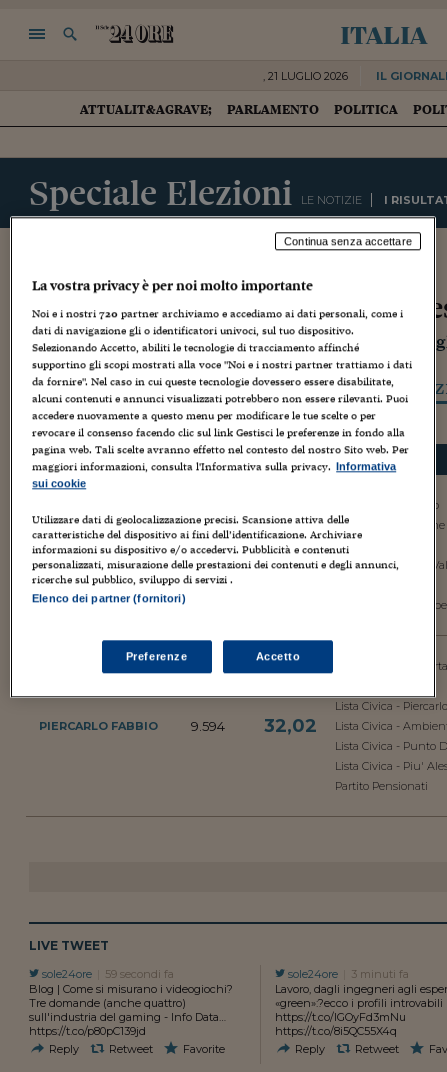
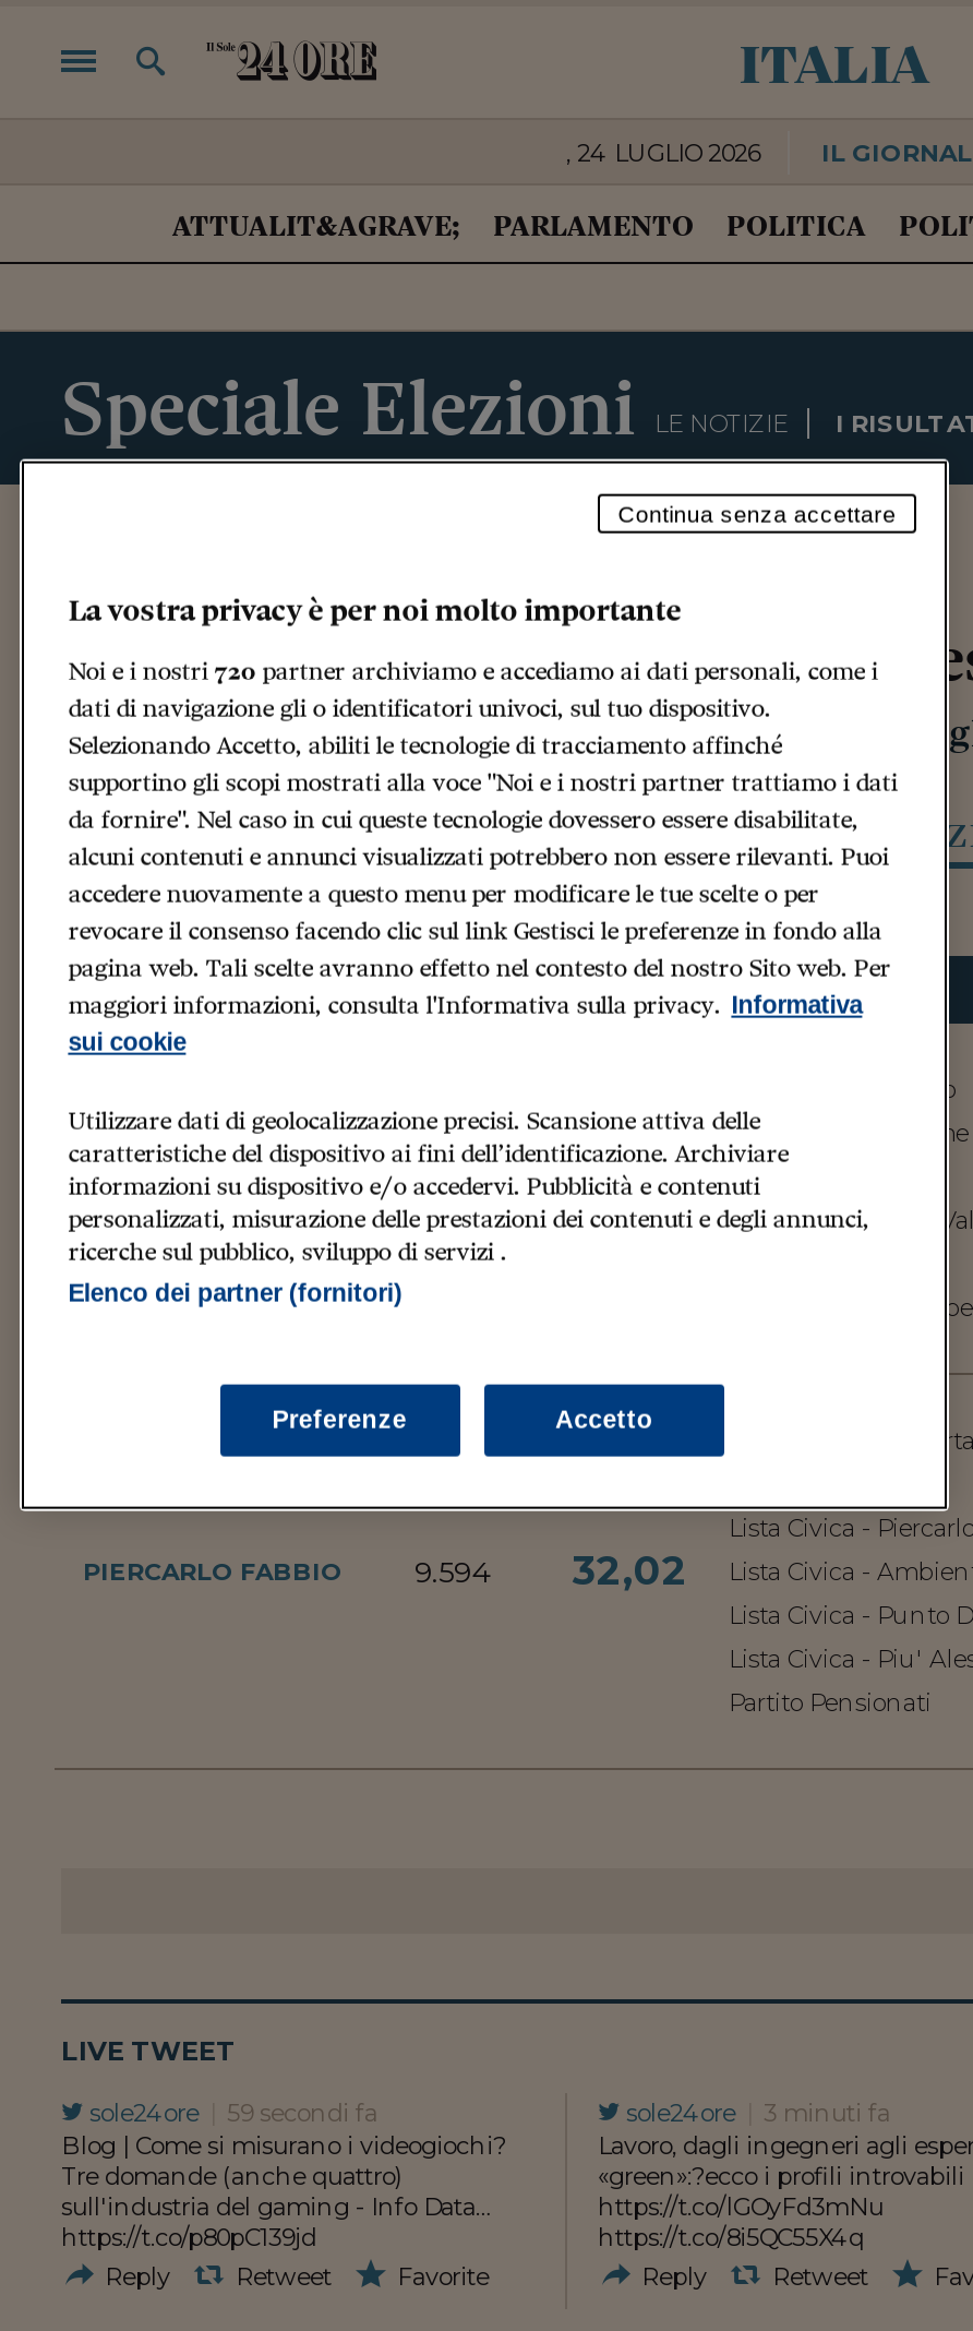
[262,69,347,83] , 21 LUGLIO 2026 -> [566,138,760,168] , 24 LUGLIO 2026

